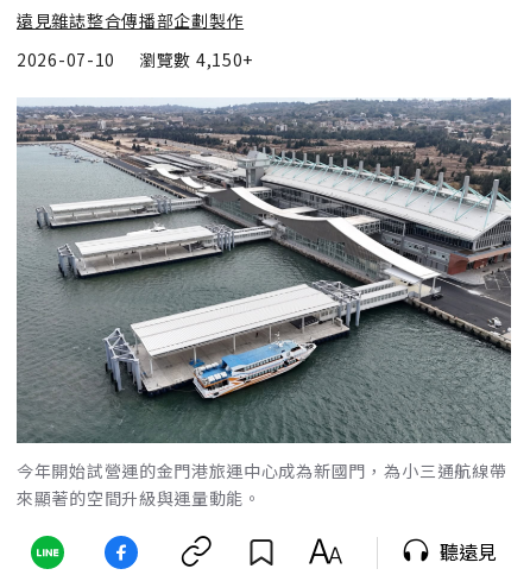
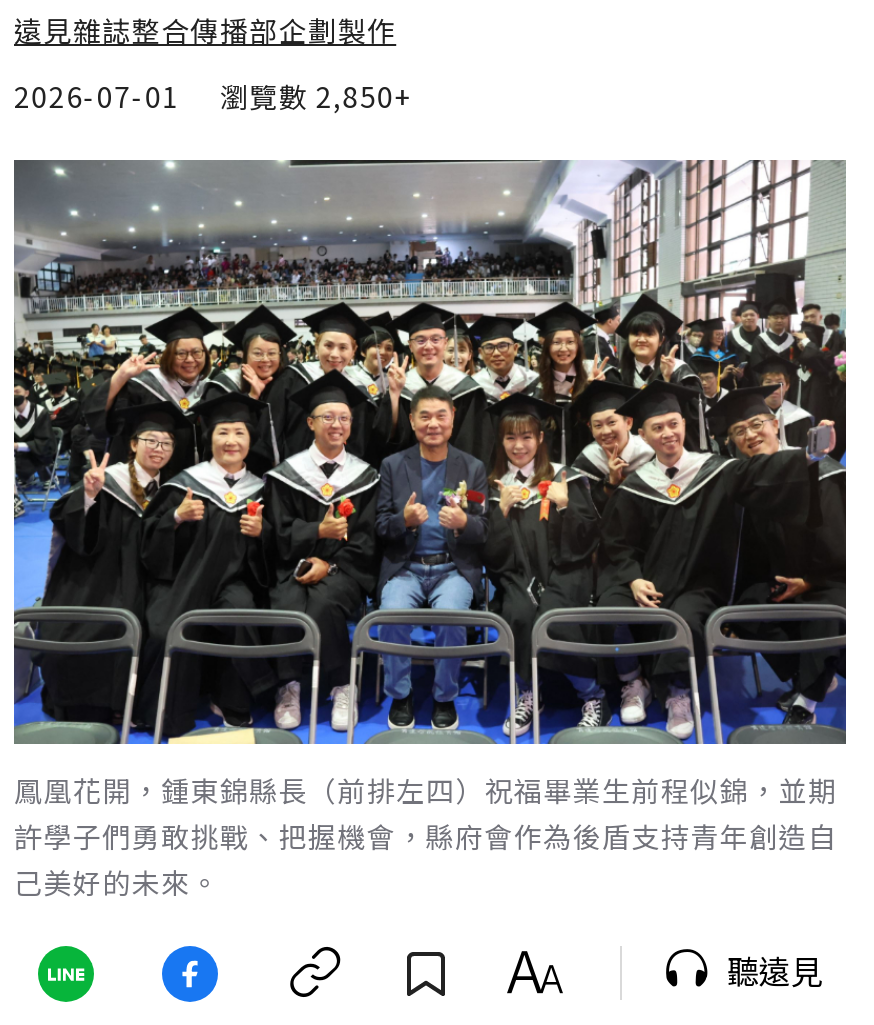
[17,48,253,71] 2026-07-10 | 瀏覽數4,150+ -> [14,77,412,117] 2026-07-01 | 瀏覽數2,850+
[15,96,512,510] [image] | 今年開始試營運的金門港旅運中心成為新國門，為小三通航線帶 | 來顯著的空間升級與運量動能。 -> [12,157,846,901] [image] | 鳳凰花開，鍾東錦縣長（前排左四）祝福畢業生前程似錦，並期 | 許學子們勇敢挑戰、把握機會，縣府會作為後盾支持青年創造自 | 己美好的未來。

